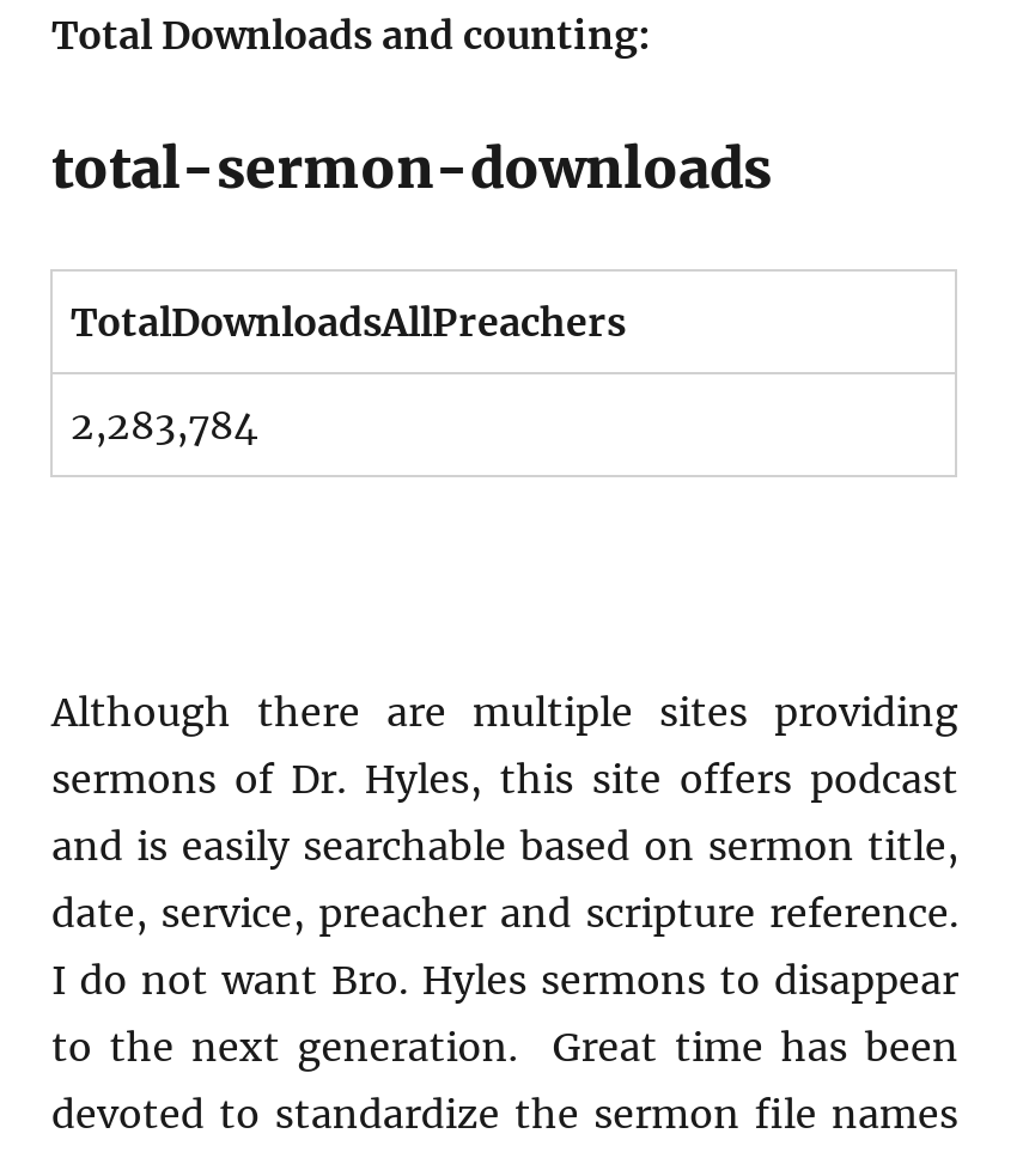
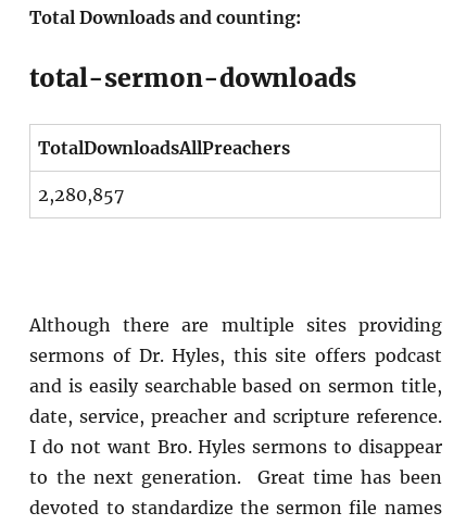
[71,401,257,449] 2,283,784 -> [39,184,124,205] 2,280,857

